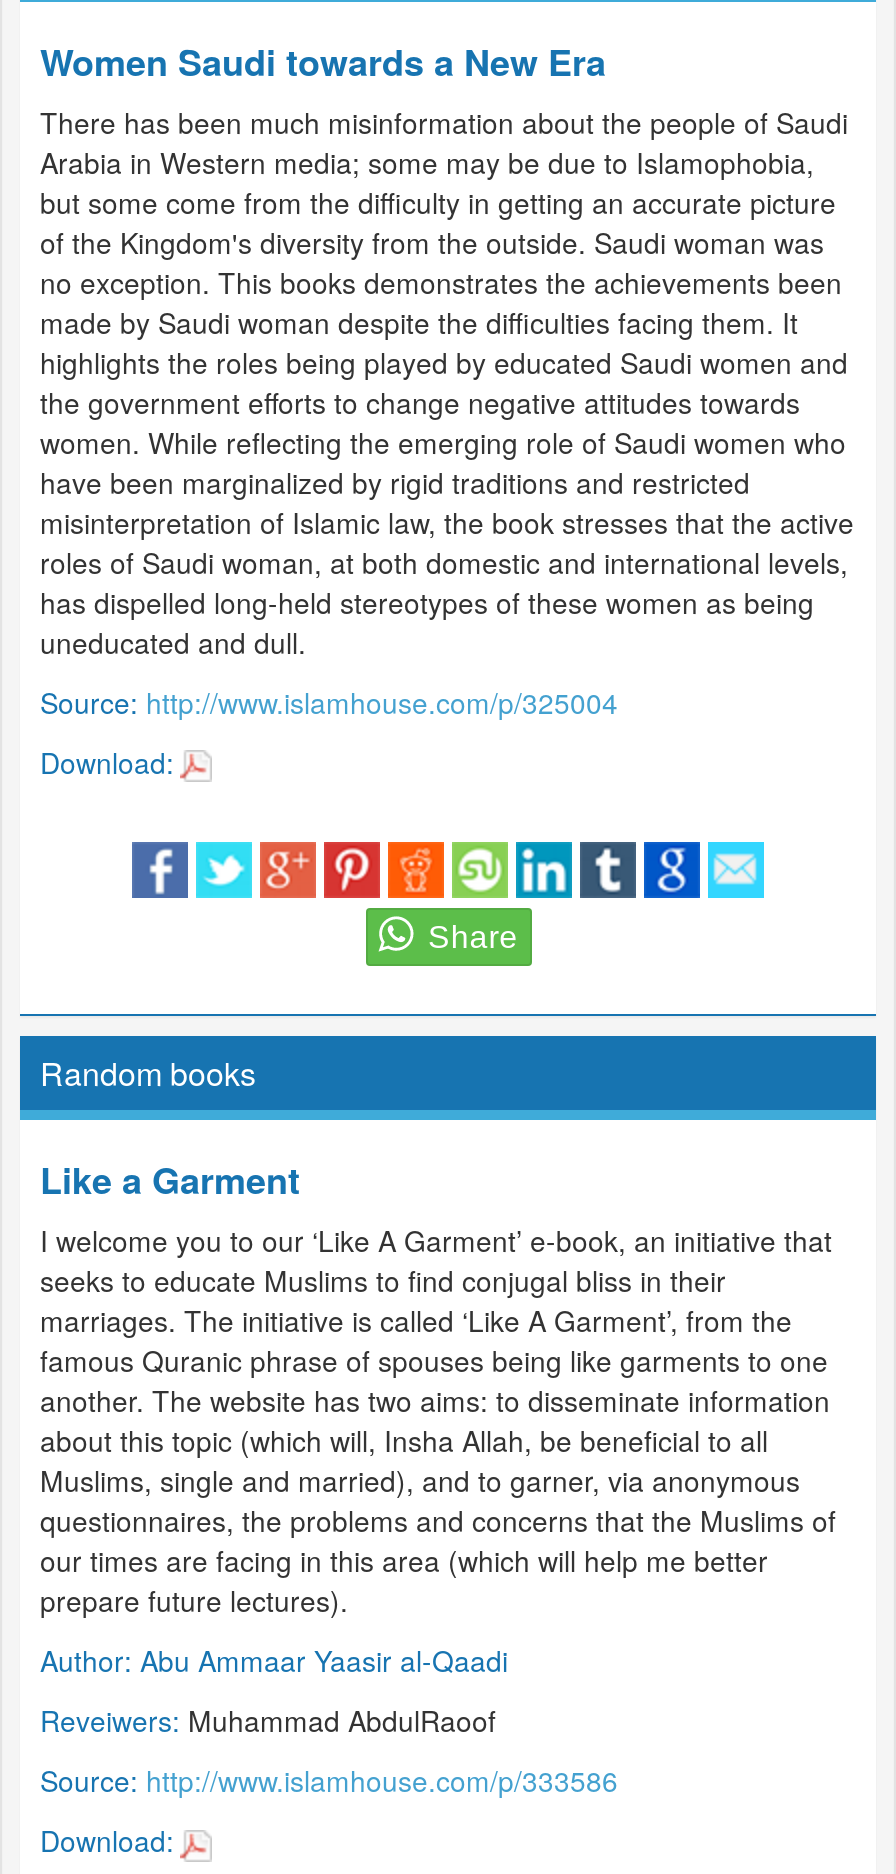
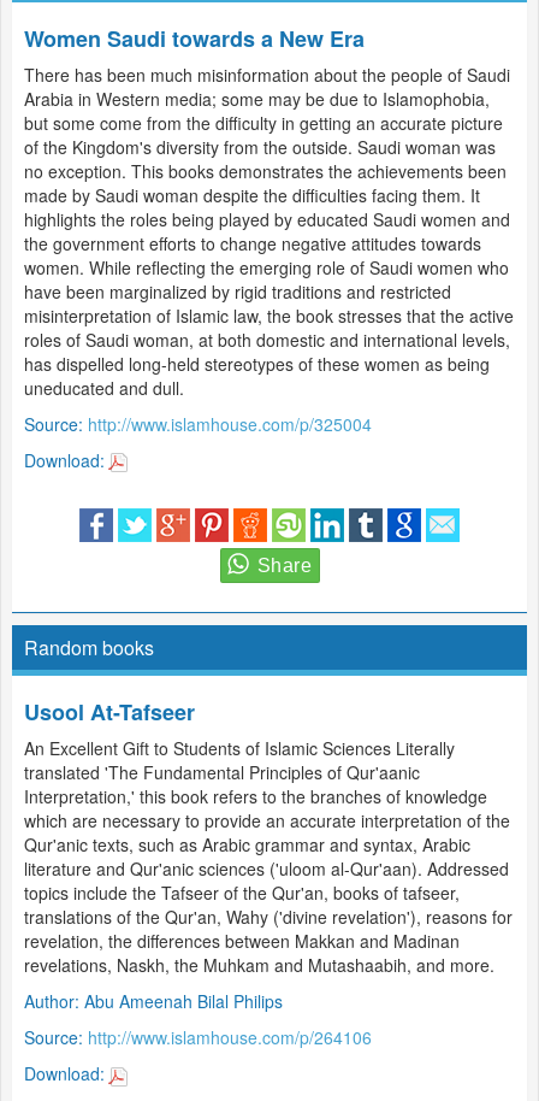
[40,1155,836,1801] Like a Garment | I welcome you to our ‘Like A Garment’ e-book, an initiative that | seeks to educate Muslims to find conjugal bliss in their | marriages. The initiative is called ‘Like A Garment’, from the | famous Quranic phrase of spouses being like garments to one | another. The website has two aims: to disseminate information | about this topic (which will, Insha Allah, be beneficial to all | Muslims, single and married), and to garner, via anonymous | questionnaires, the problems and concerns that the Muslims of | our times are facing in this area (which will help me better | prepare future lectures). | Author: Abu Ammaar Yaasir al-Qaadi | Reveiwers: Muhammad AbdulRaoof | Source: http://www.islamhouse.com/p/333586 -> [24,697,513,1050] Usool At-Tafseer | An Excellent Gift to Students of Islamic Sciences Literally | translated 'The Fundamental Principles of Qur'aanic | Interpretation,' this book refers to the branches of knowledge | which are necessary to provide an accurate interpretation of the | Qur'anic texts, such as Arabic grammar and syntax, Arabic | literature and Qur'anic sciences ('uloom al-Qur'aan). Addressed | topics include the Tafseer of the Qur'an, books of tafseer, | translations of the Qur'an, Wahy ('divine revelation'), reasons for | revelation, the differences between Makkan and Madinan | revelations, Naskh, the Muhkam and Mutashaabih, and more. | Author: Abu Ameenah Bilal Philips | Source: http://www.islamhouse.com/p/264106

